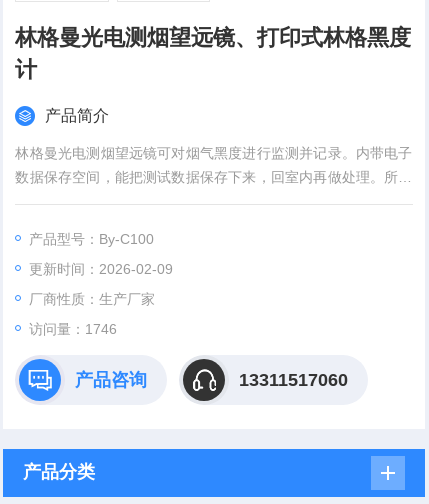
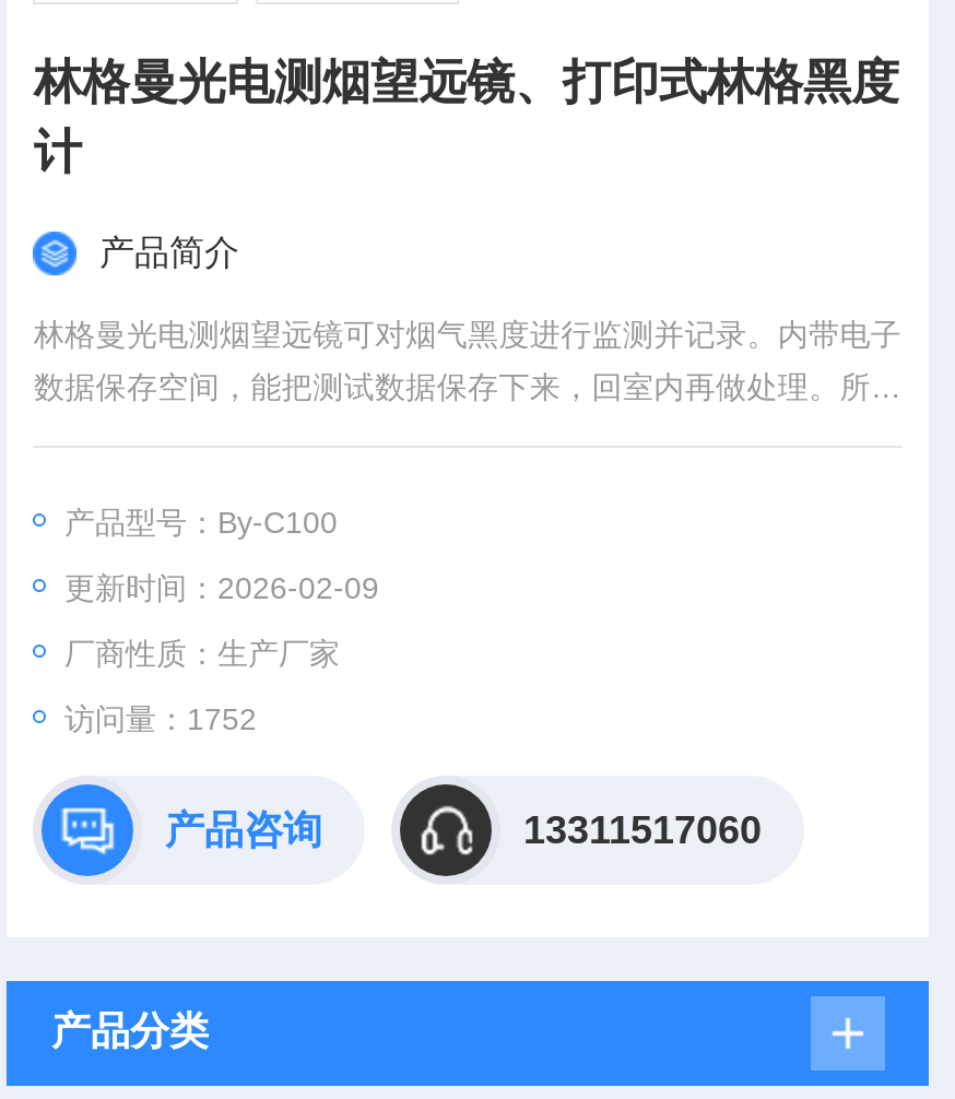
[29,321,117,337] 访问量：1746 -> [64,701,257,736] 访问量：1752

